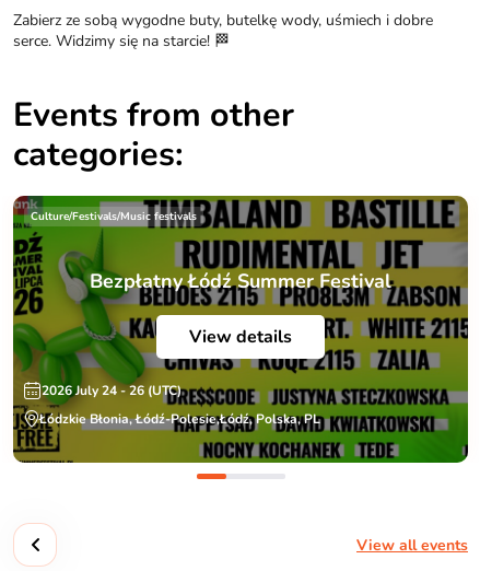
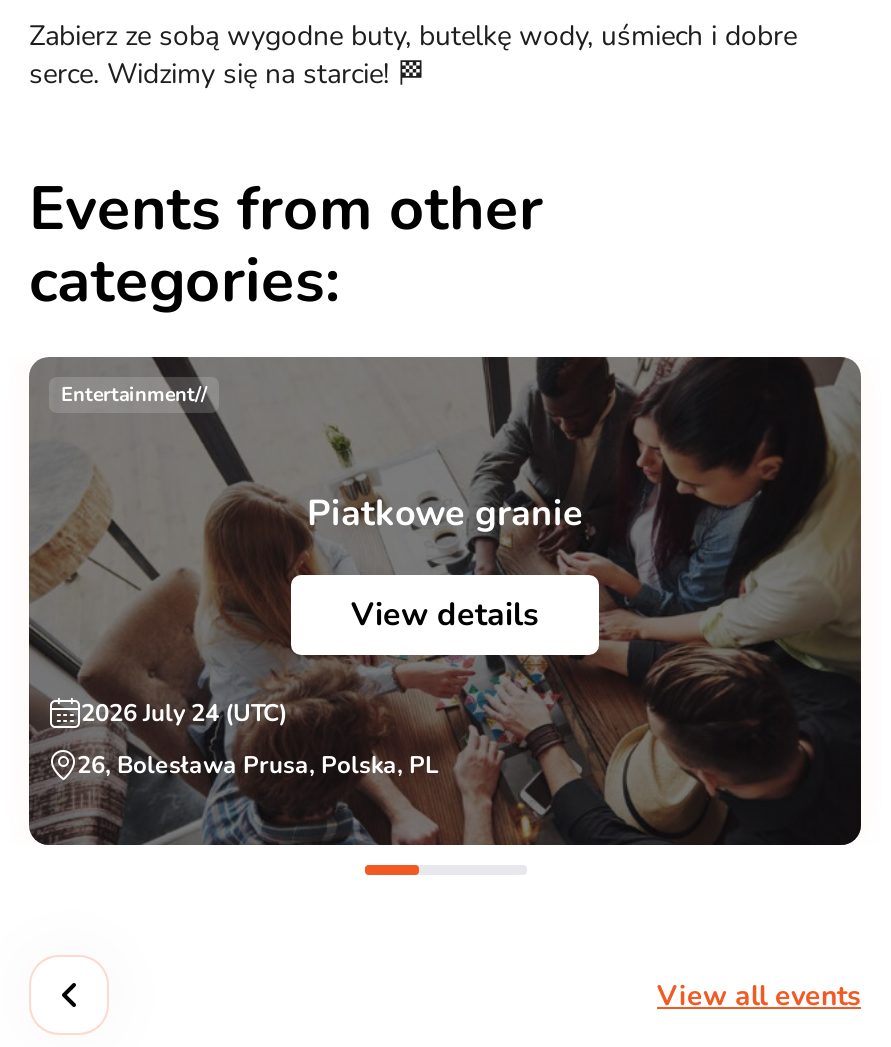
[12,195,469,464] [image] | Culture/Festivals/Music festivals -> [27,355,863,847] [image] | Entertainment//
[90,268,391,294] Bezpłatny Łódź Summer Festival -> [307,489,583,537] Piatkowe granie
[42,382,182,399] 2026 July 24 - 26 (UTC) -> [81,697,287,729] 2026 July 24 (UTC)
[39,410,320,428] Łódzkie Błonia, Łódź-Polesie,Łódź, Polska, PL -> [77,749,439,781] 26, Bolesława Prusa, Polska, PL

